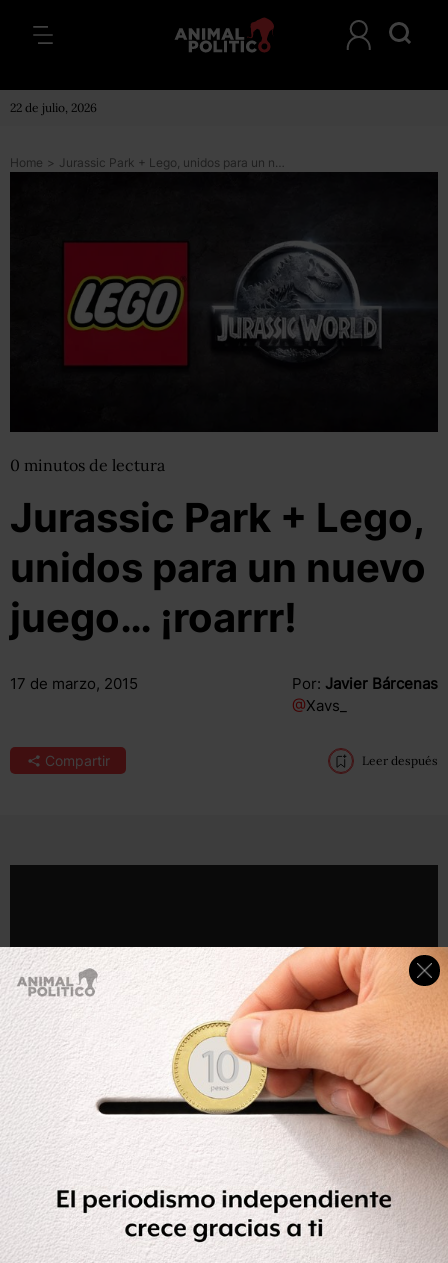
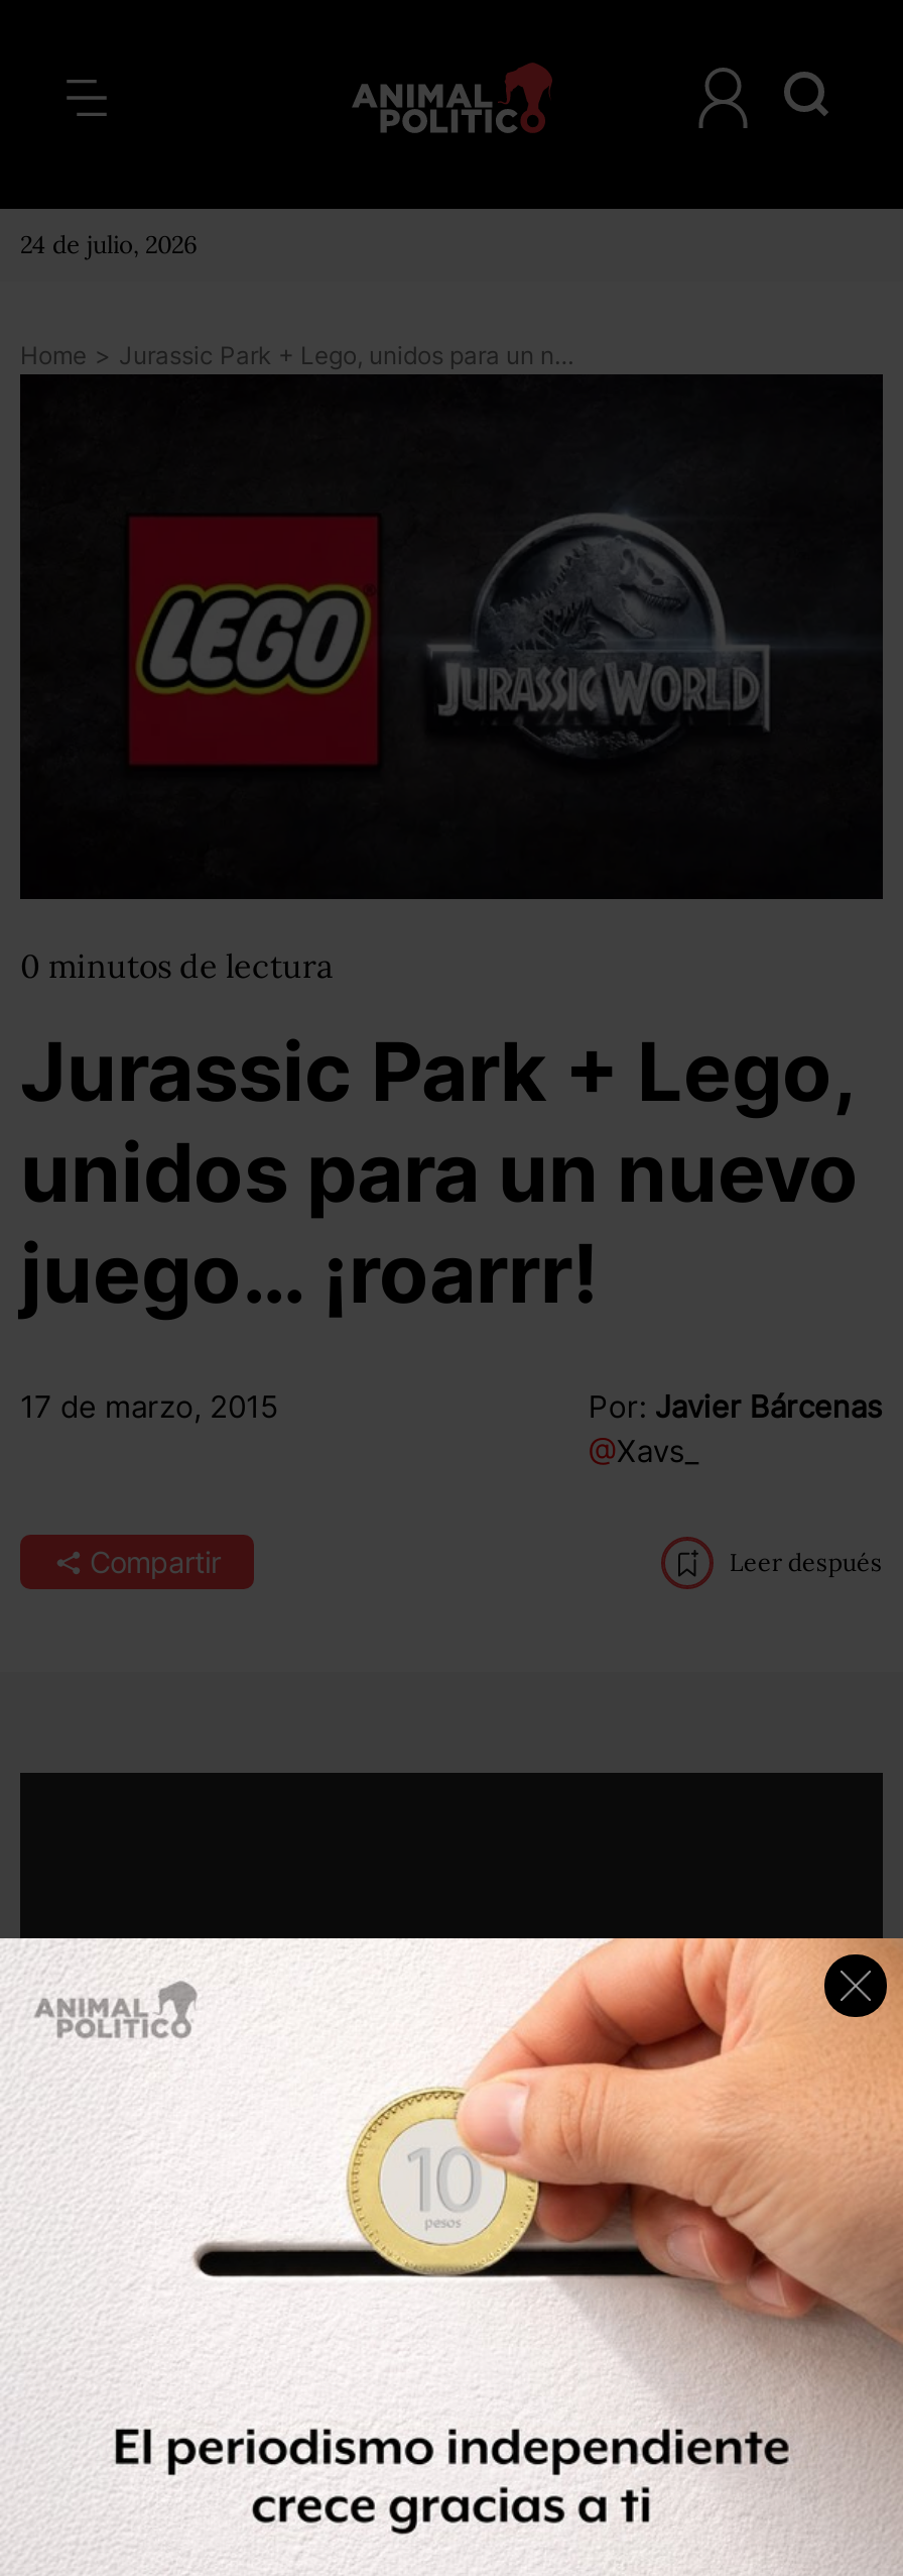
[10,100,97,115] 22 de julio, 2026 -> [20,229,198,259] 24 de julio, 2026

